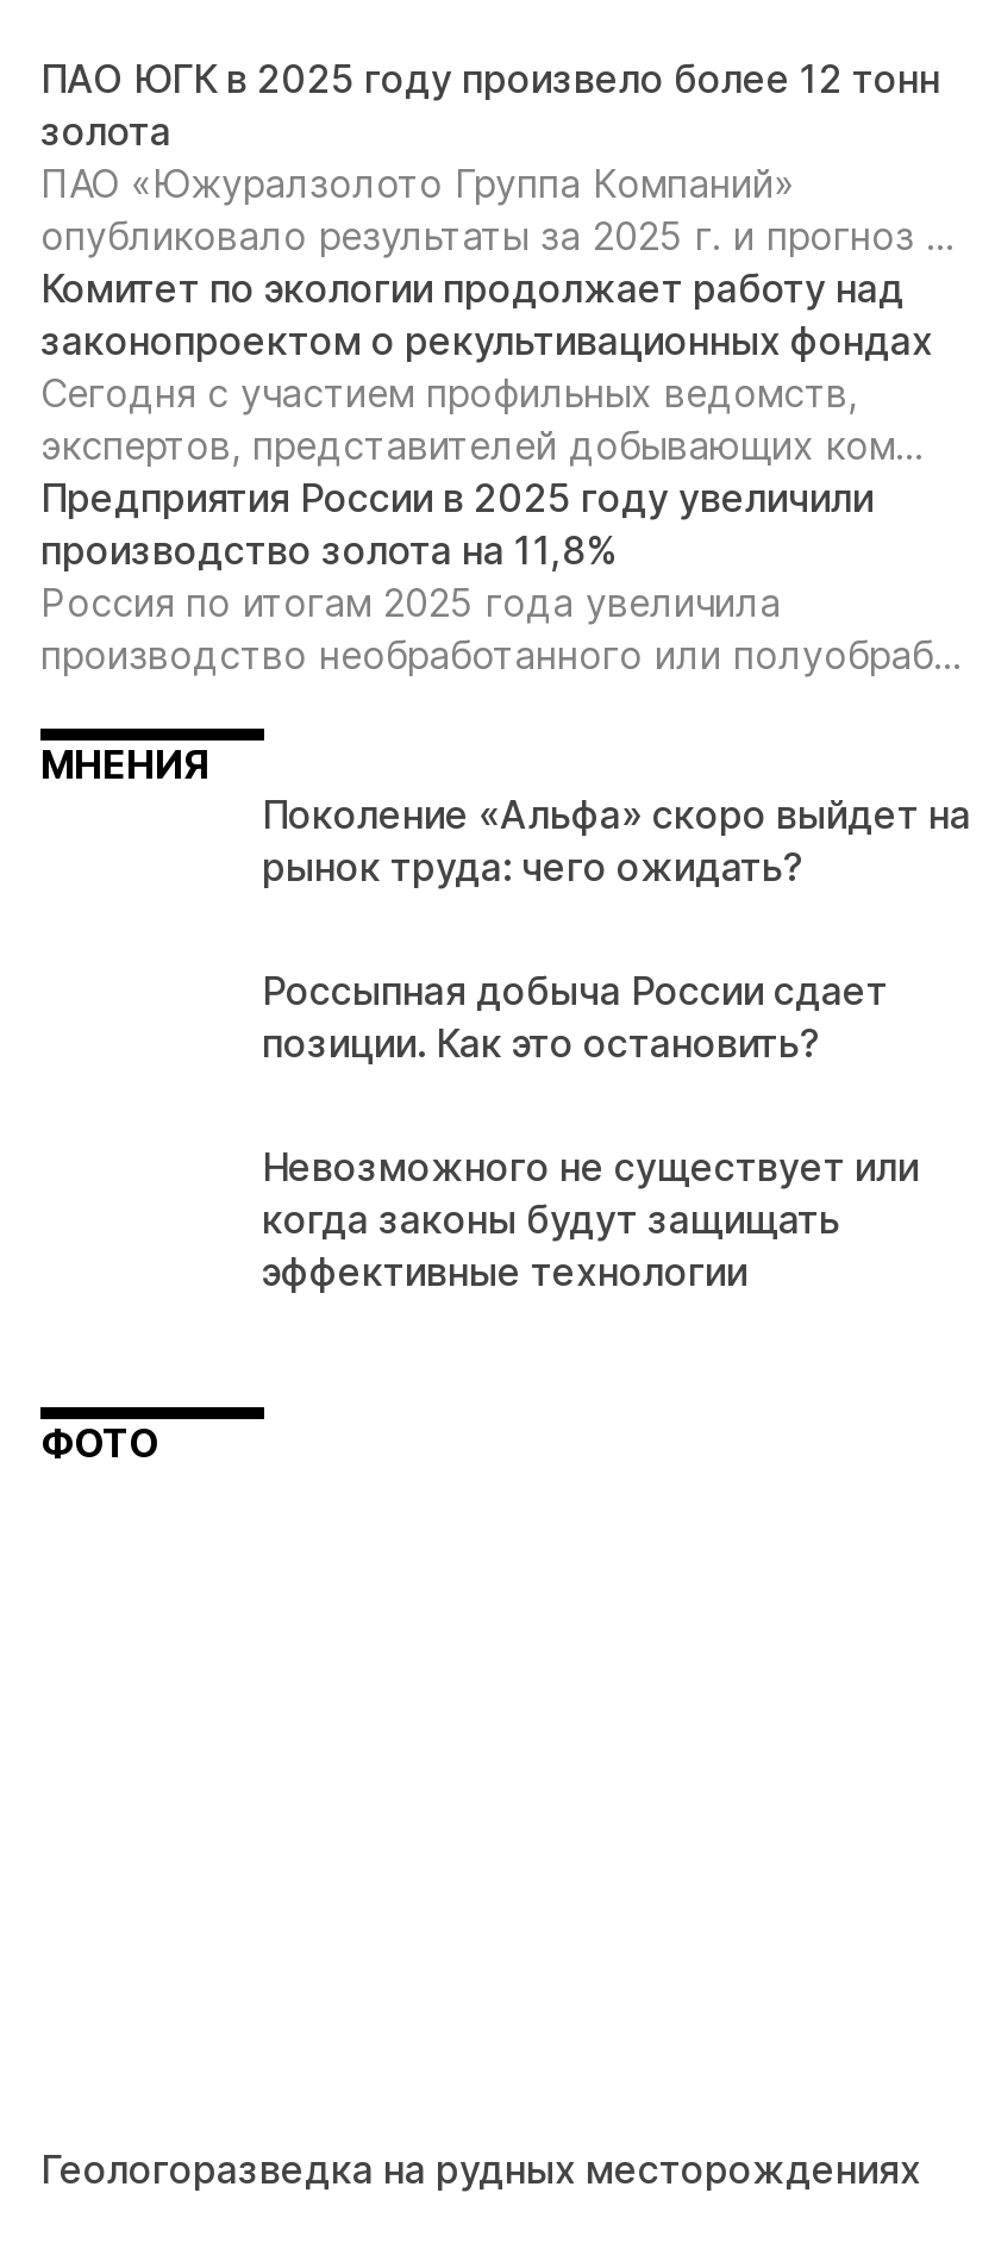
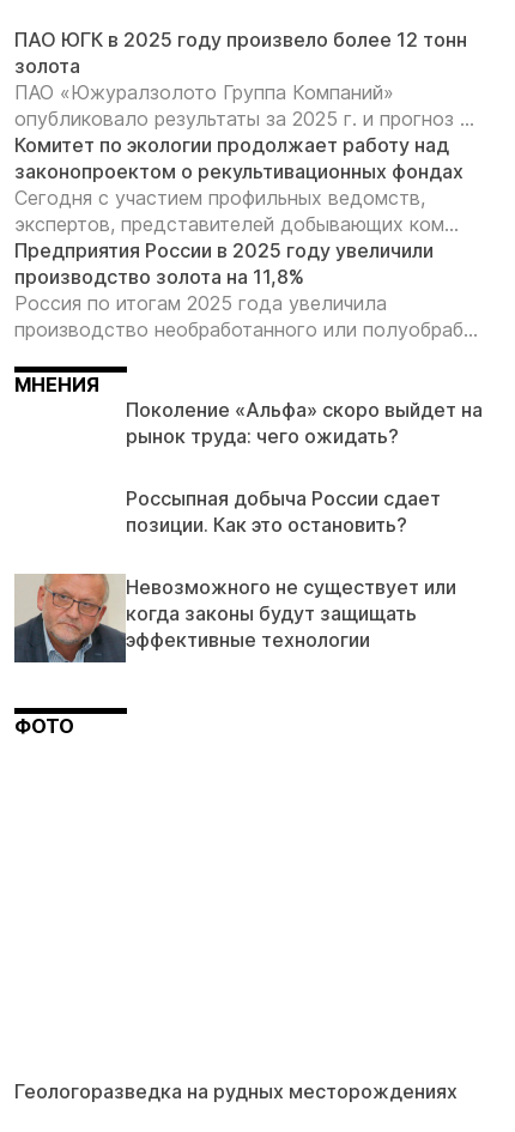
none -> [13,573,127,664] [image]

